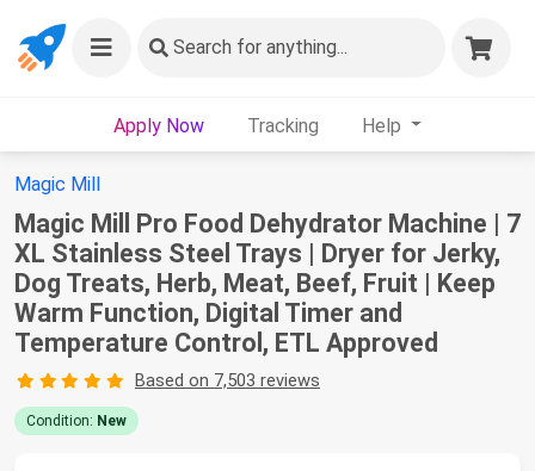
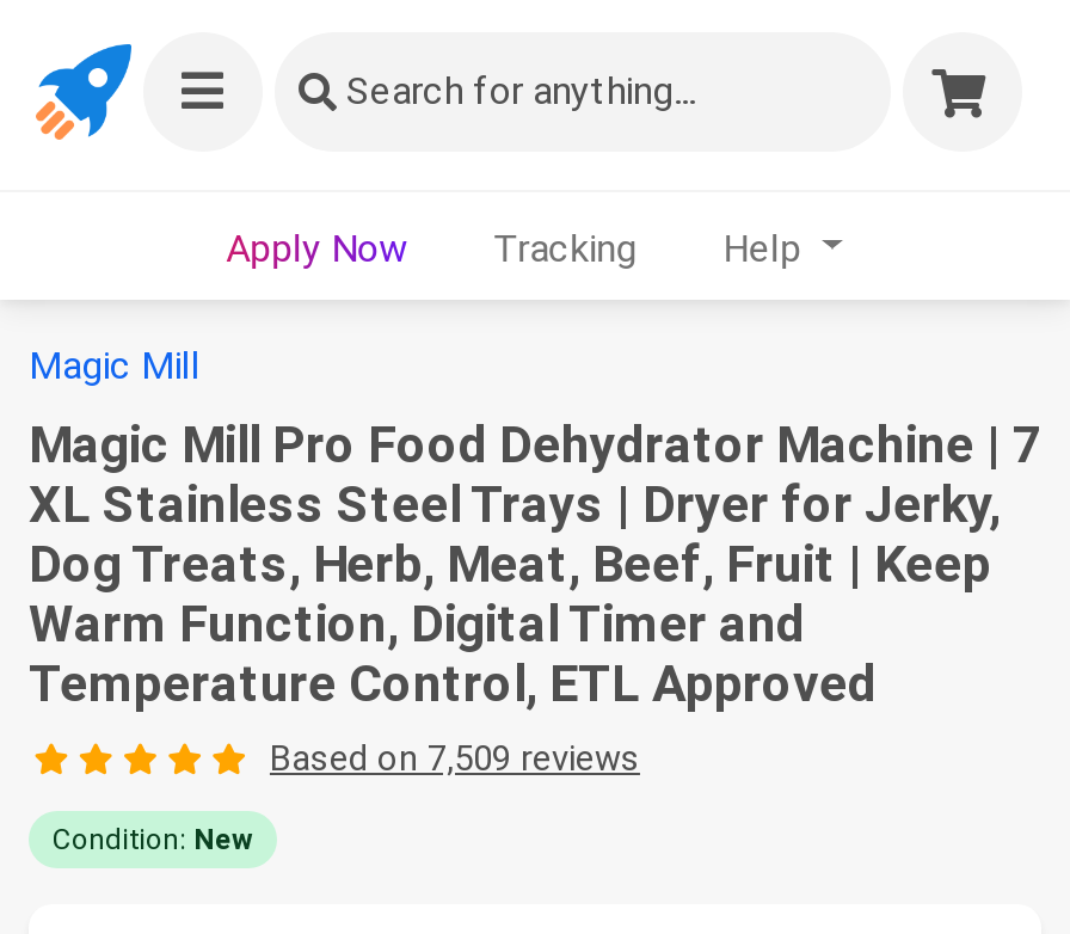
[135,370,320,391] Based on 7,503 reviews -> [270,737,640,780] Based on 7,509 reviews

